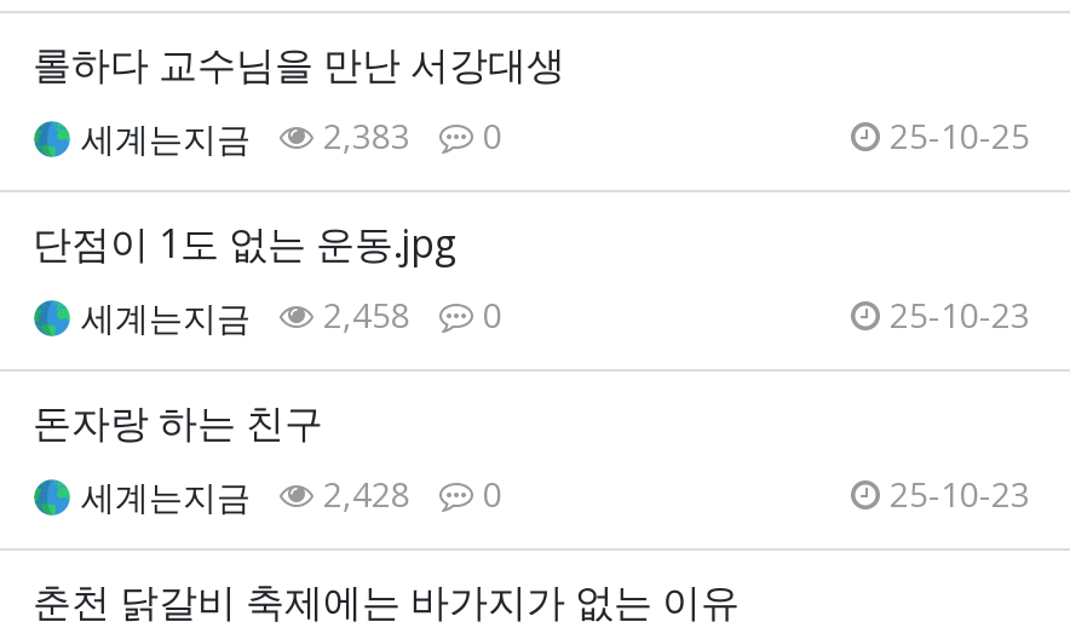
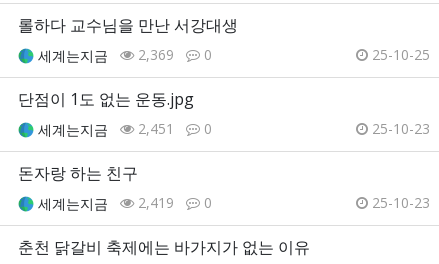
[81,112,502,161] 세계는지금 2,383 0 -> [38,45,212,65] 세계는지금 2,369 0
[81,291,502,340] 세계는지금 2,458 0 -> [38,119,212,139] 세계는지금 2,451 0
[81,470,502,519] 세계는지금 2,428 0 -> [38,193,212,213] 세계는지금 2,419 0

